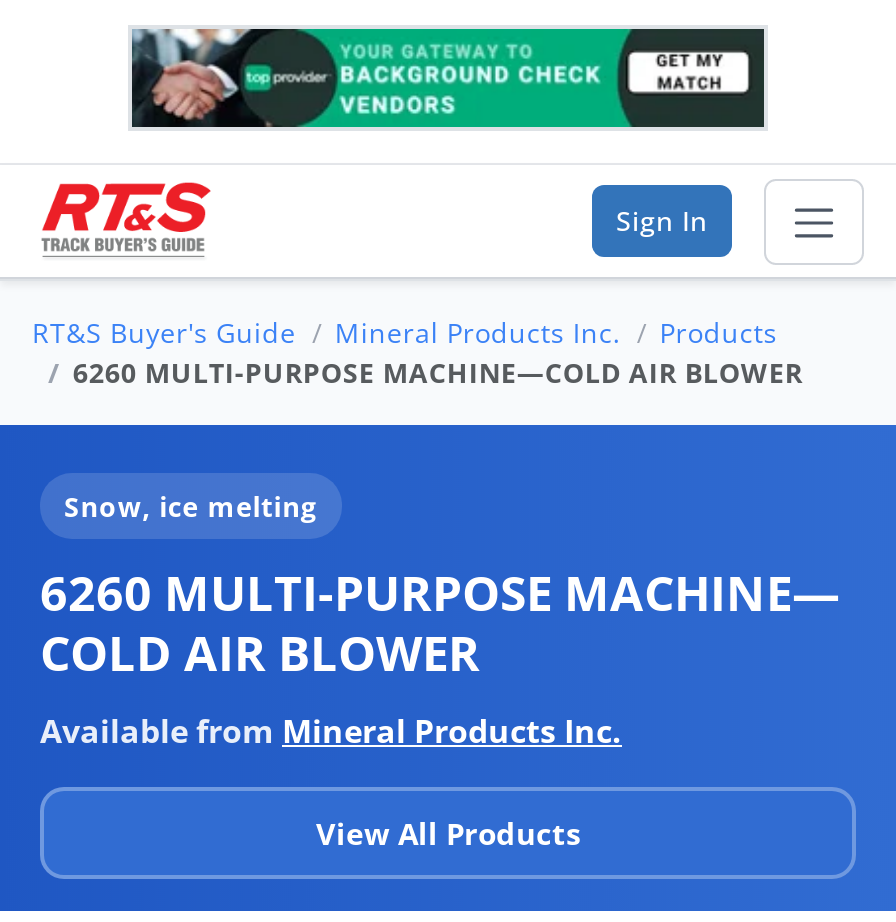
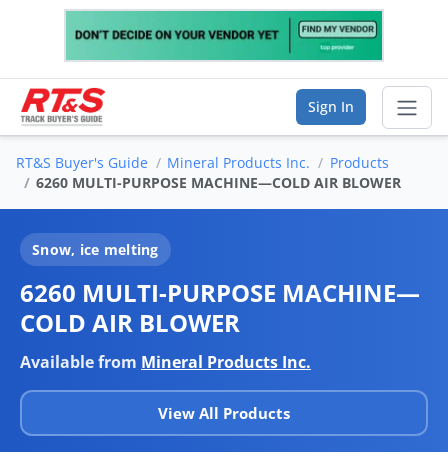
[130,27,766,129] [image] -> [65,10,383,61] [image]

